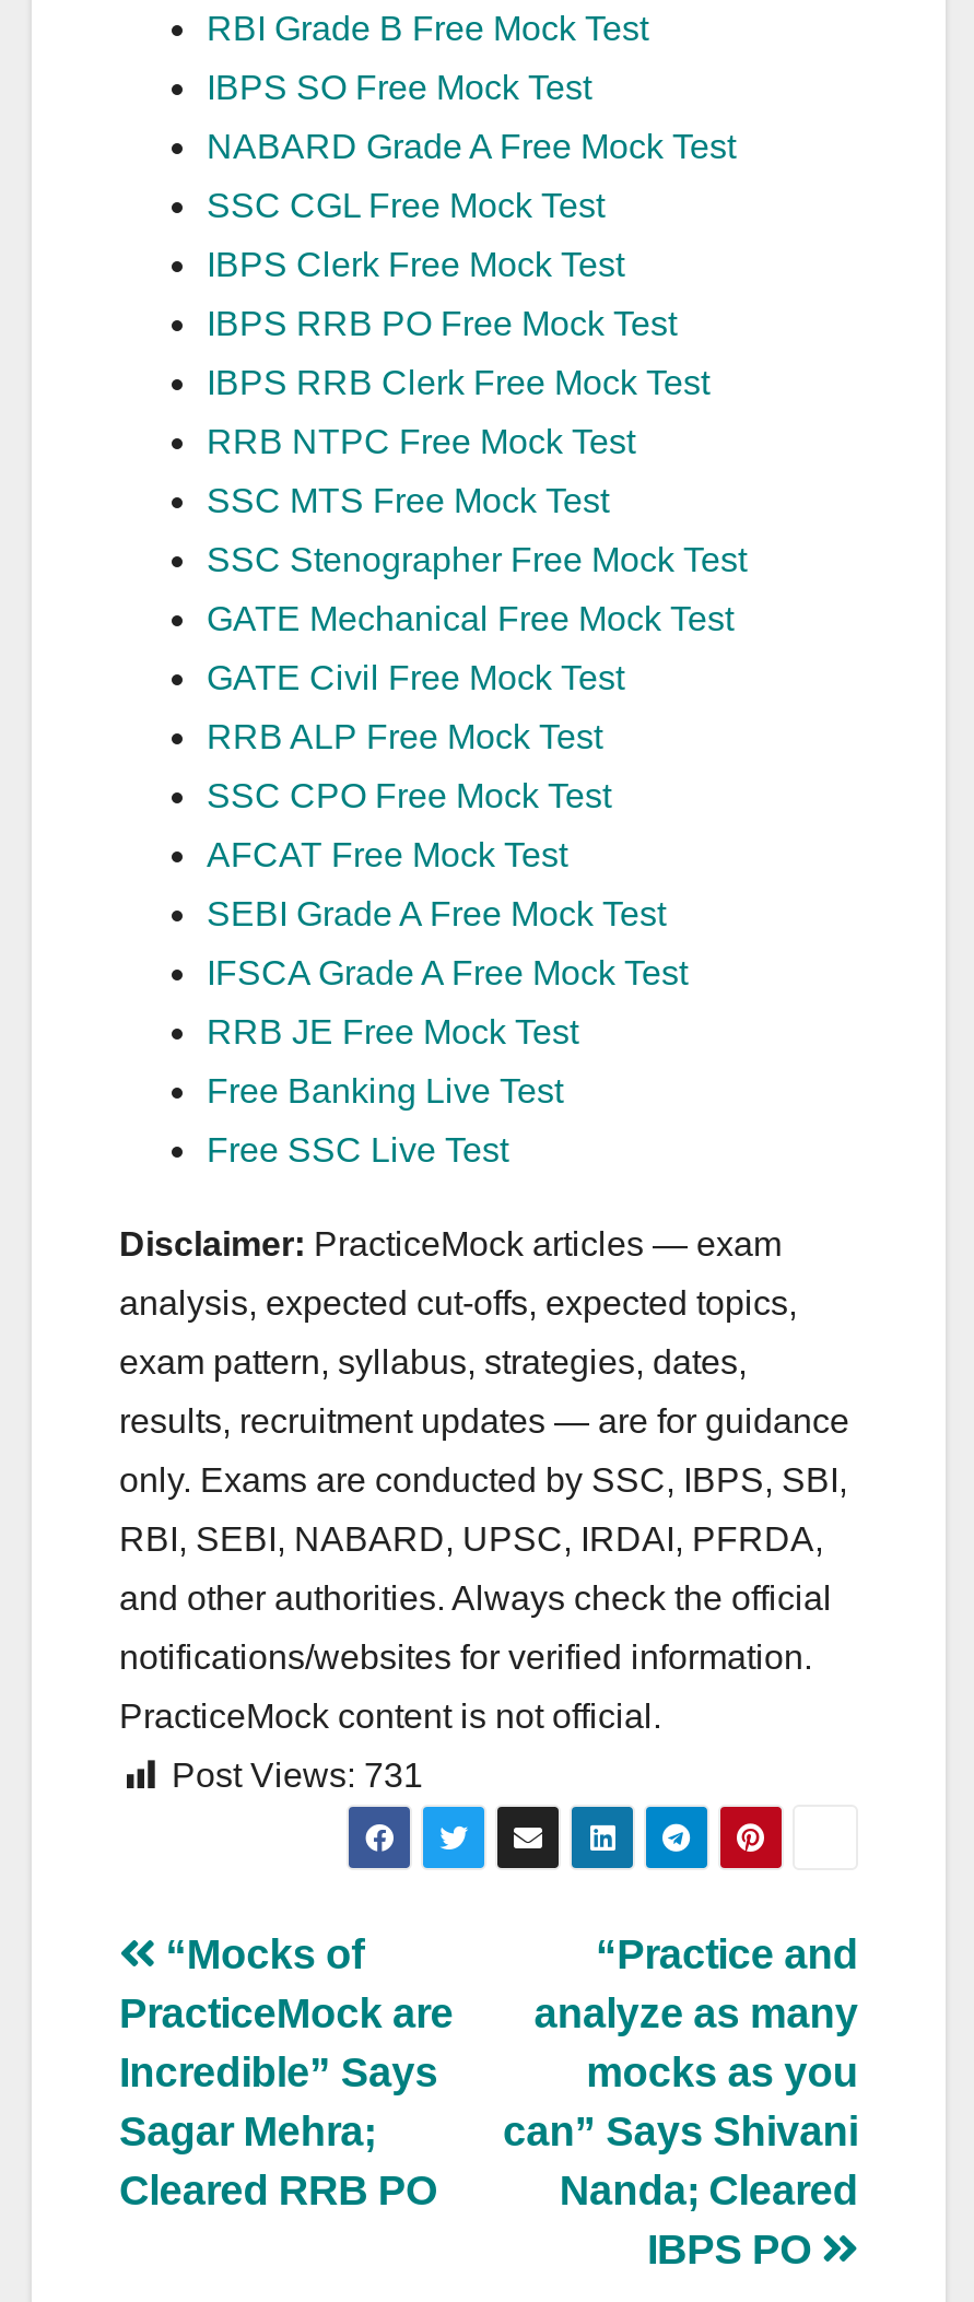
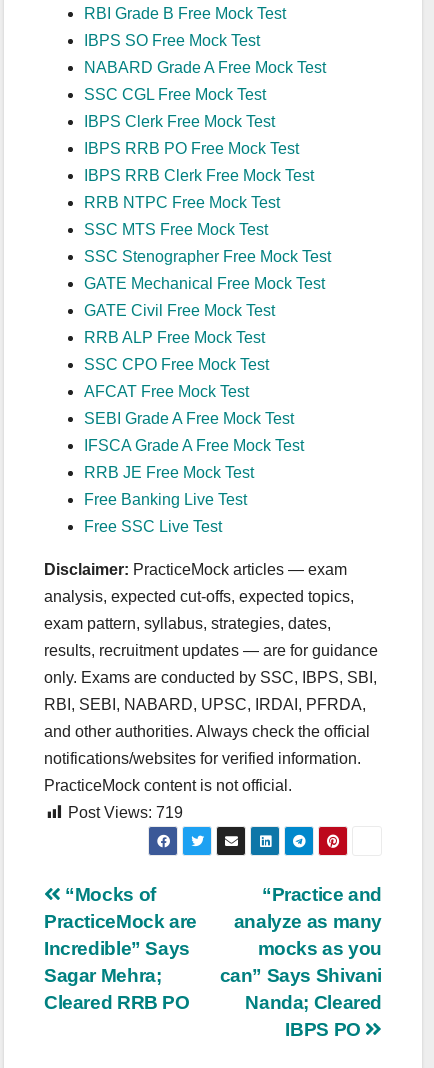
[172,1757,423,1794] Post Views: 731 -> [68,804,183,821] Post Views: 719

